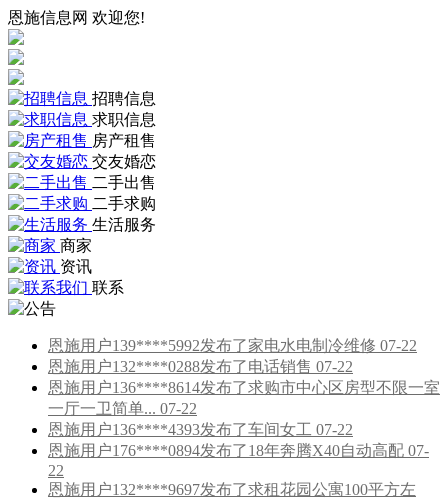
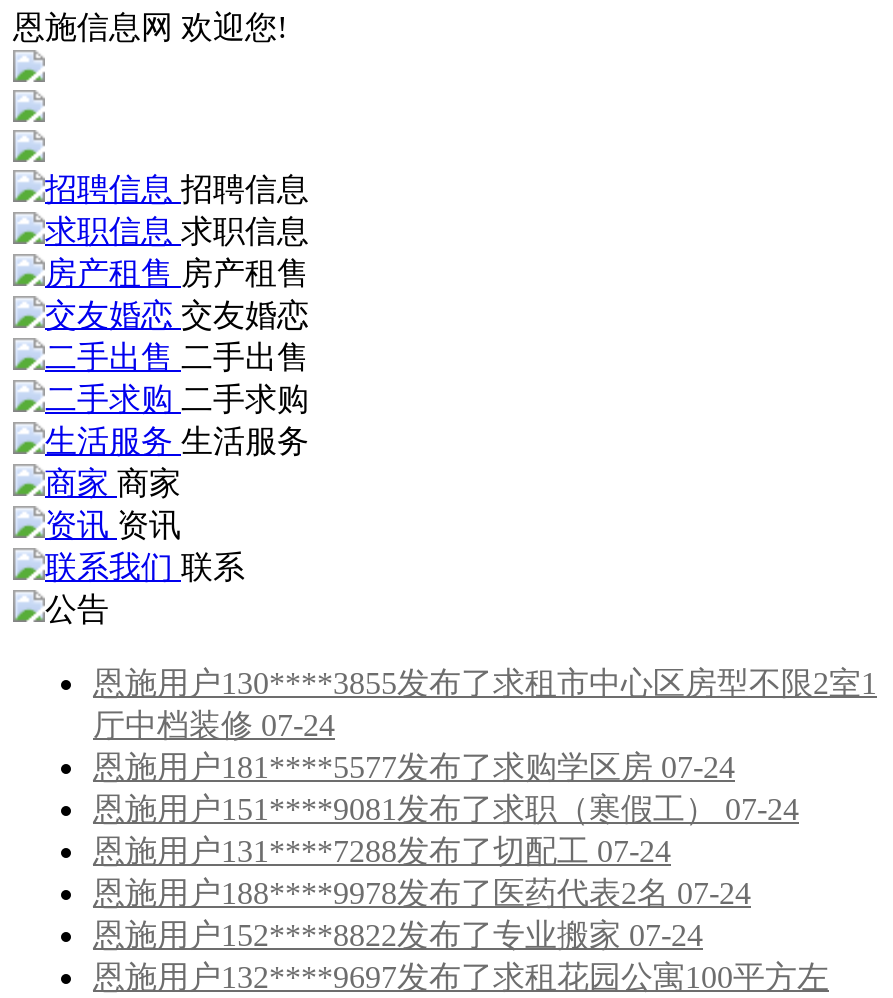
[48,337,440,479] 恩施用户139****5992发布了家电水电制冷维修 07-22 | 恩施用户132****0288发布了电话销售 07-22 | 恩施用户136****8614发布了求购市中心区房型不限一室 | 一厅一卫简单... 07-22 | 恩施用户136****4393发布了车间女工 07-22 | 恩施用户176****0894发布了18年奔腾X40自动高配 07- | 22 -> [93,666,877,952] 恩施用户130****3855发布了求租市中心区房型不限2室1 | 厅中档装修 07-24 | 恩施用户181****5577发布了求购学区房 07-24 | 恩施用户151****9081发布了求职（寒假工） 07-24 | 恩施用户131****7288发布了切配工 07-24 | 恩施用户188****9978发布了医药代表2名 07-24 | 恩施用户152****8822发布了专业搬家 07-24

